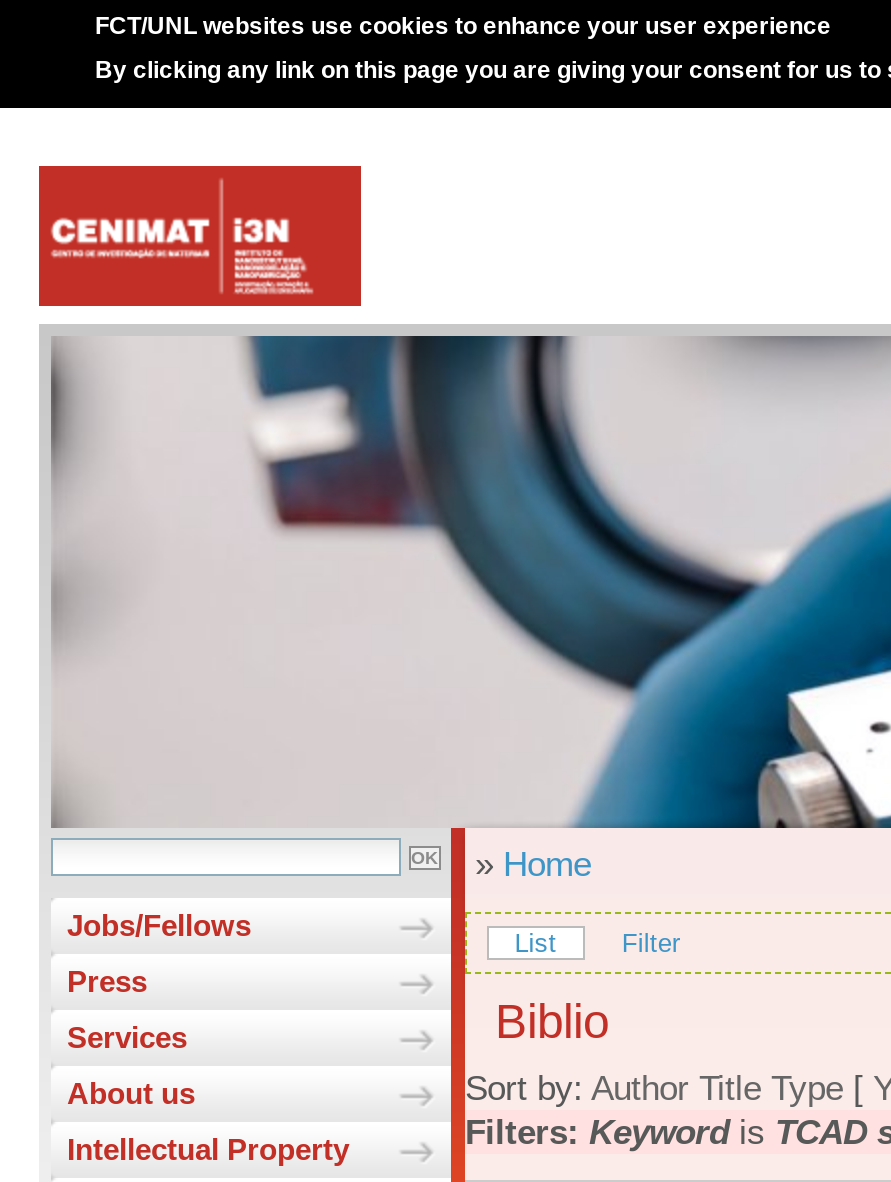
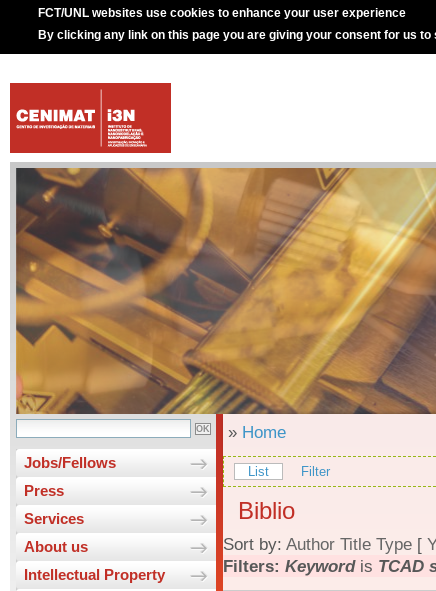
[51,334,885,830] [image] -> [15,167,433,415] [image]

